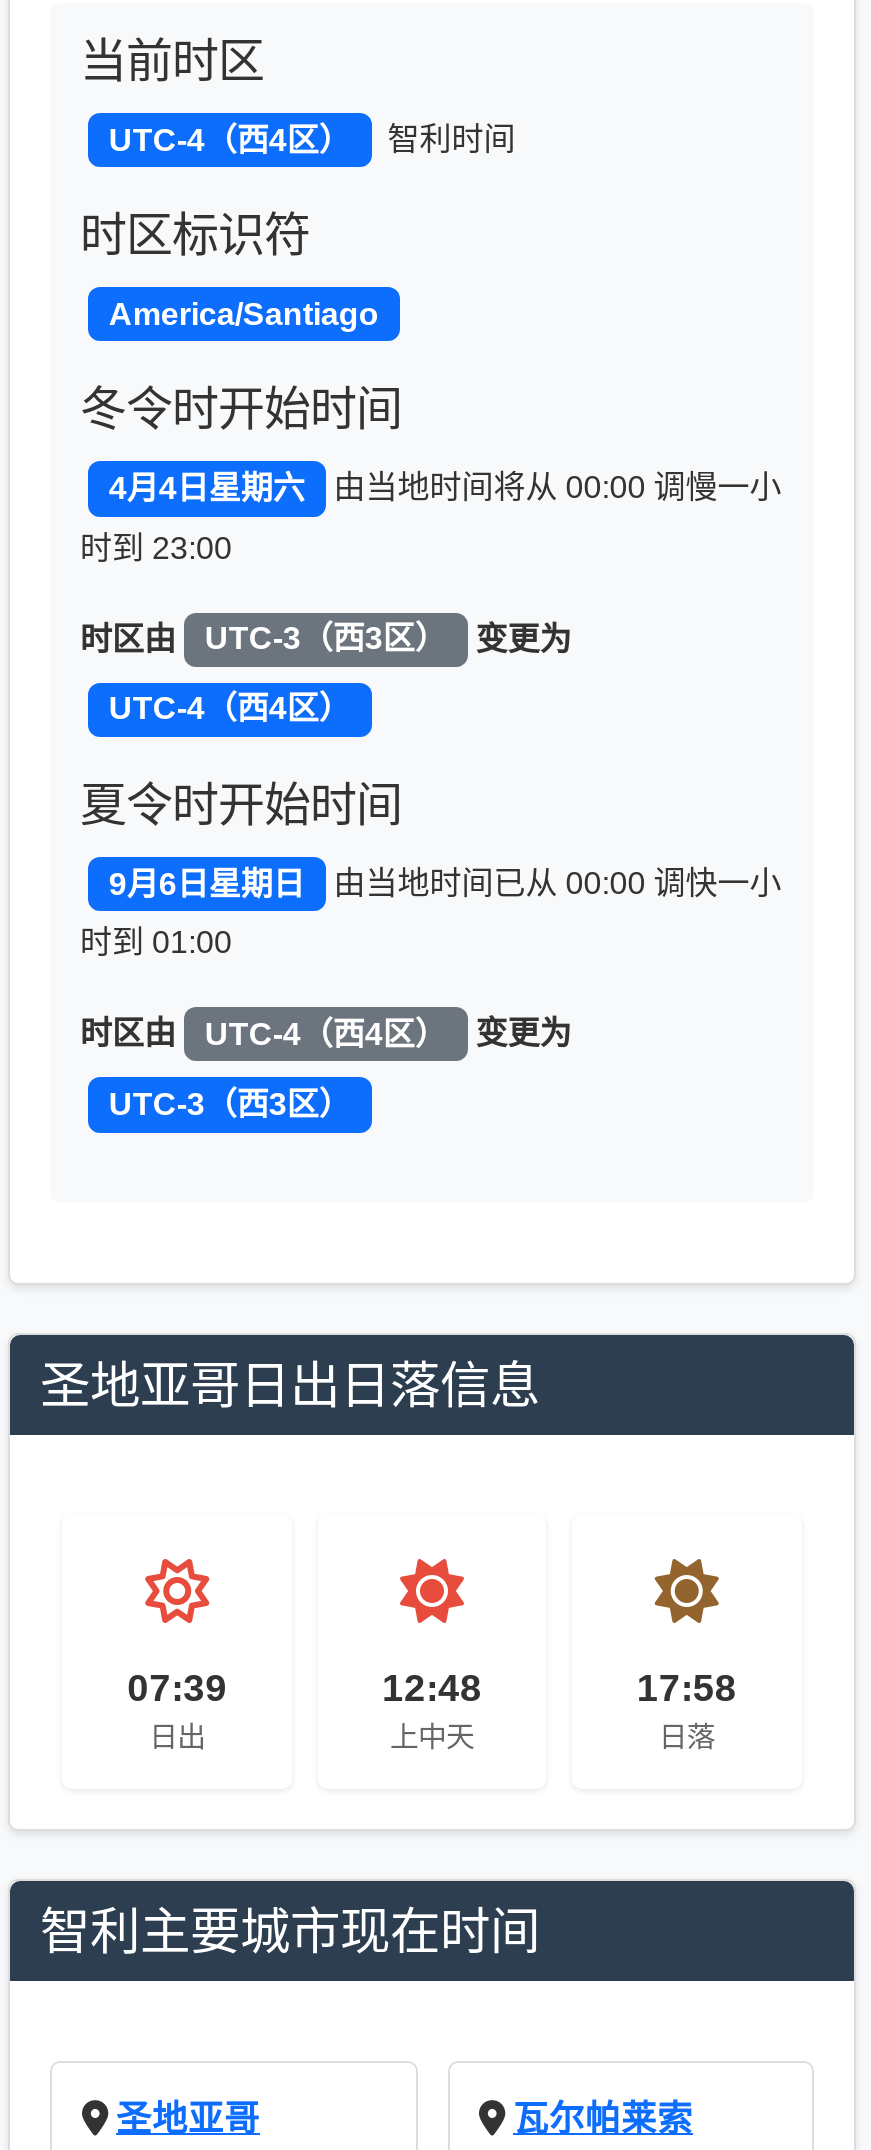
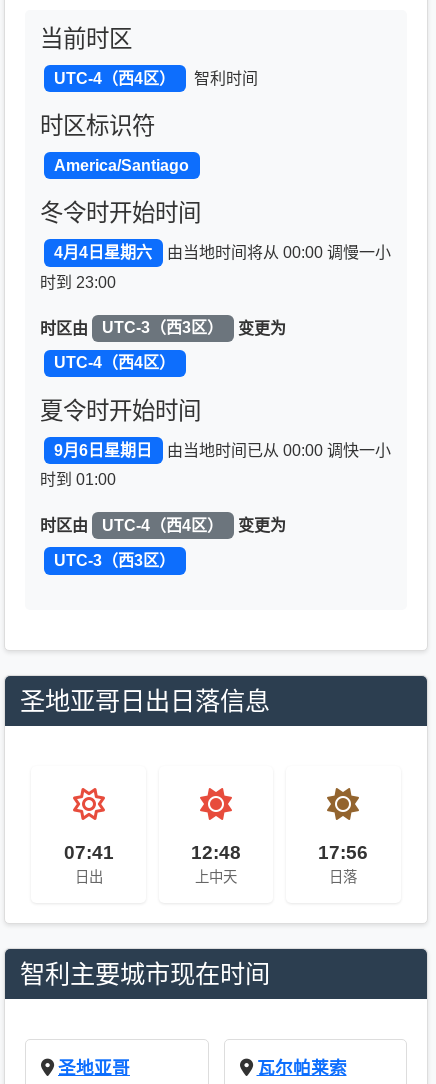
[127,1666,227,1708] 07:39 -> [64,841,114,862] 07:41
[637,1666,737,1708] 17:58 -> [318,841,368,862] 17:56

